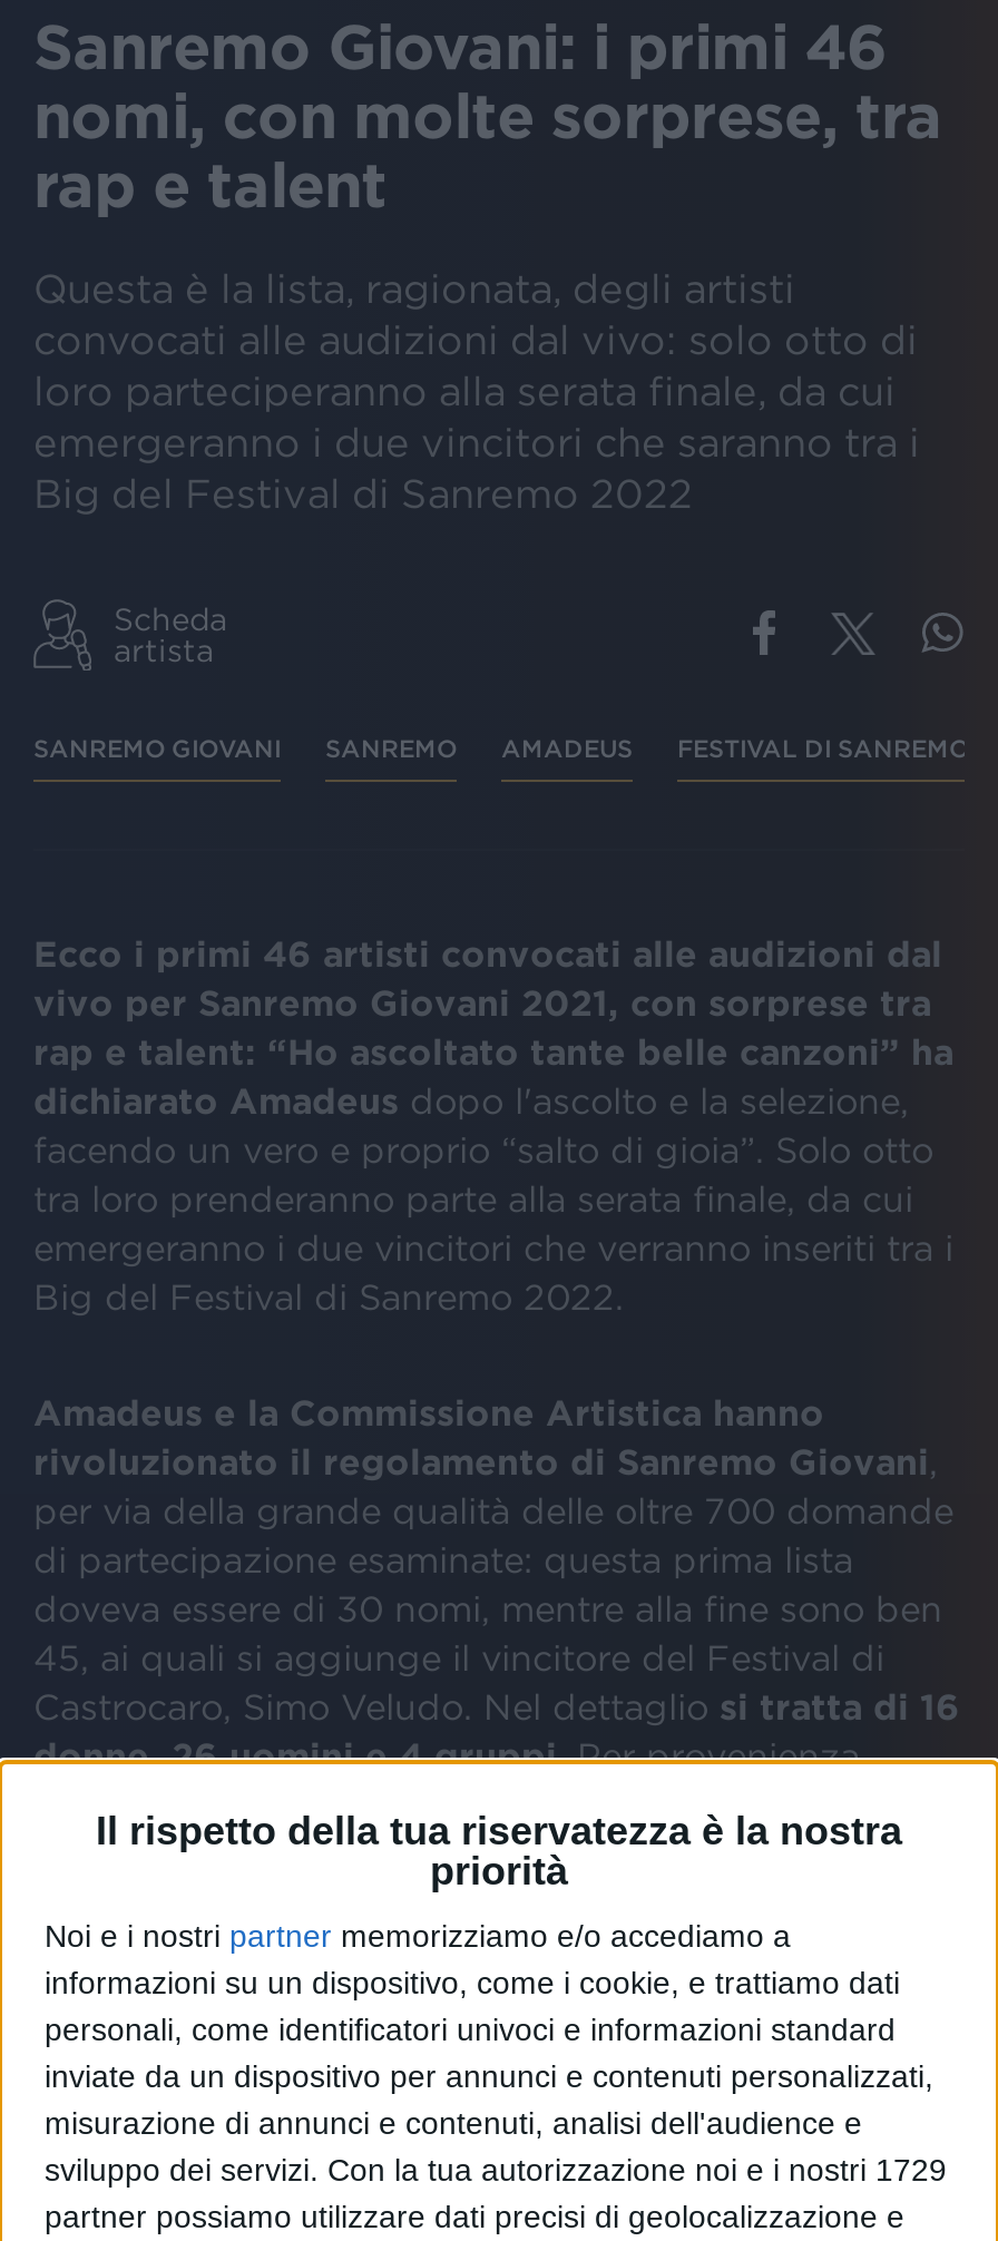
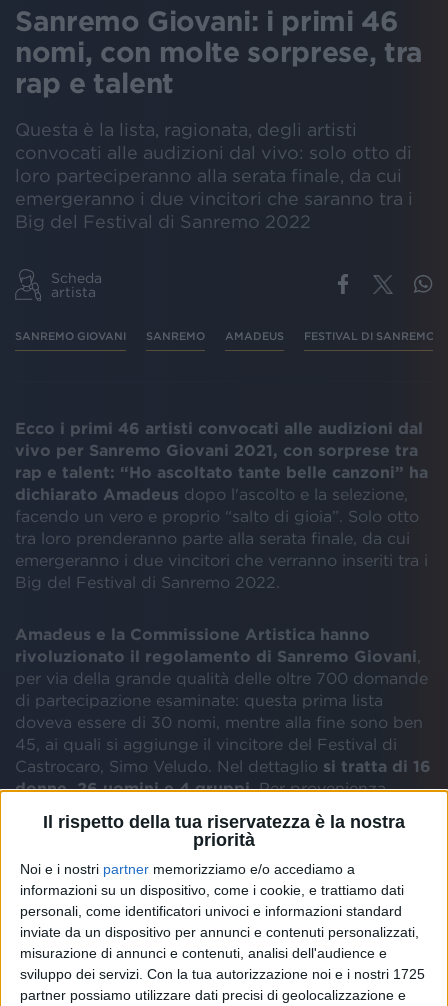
[45,2153,947,2188] sviluppo dei servizi. Con la tua autorizzazione noi e i nostri 1729 -> [20,966,425,982] sviluppo dei servizi. Con la tua autorizzazione noi e i nostri 1725

